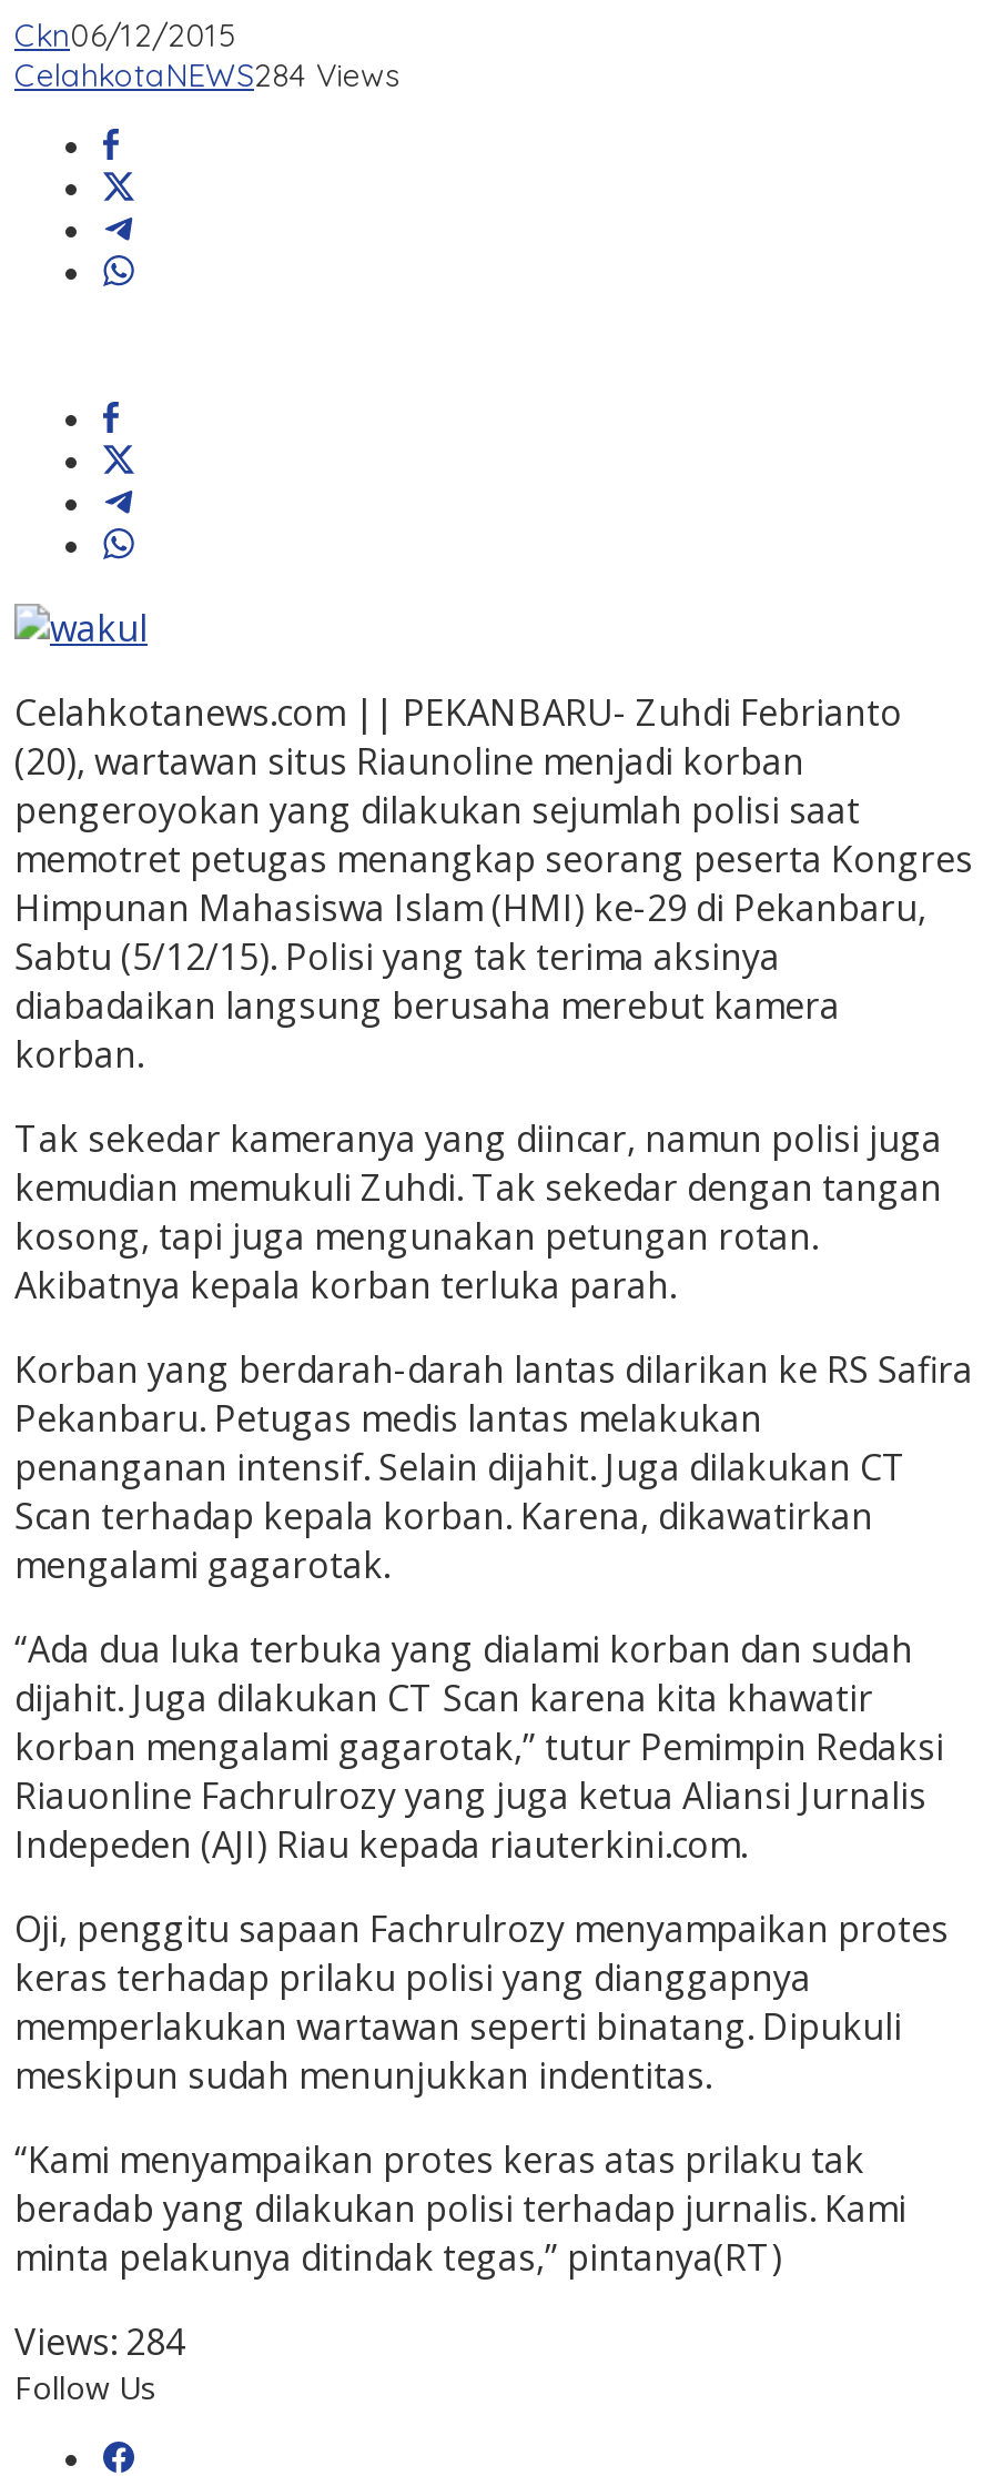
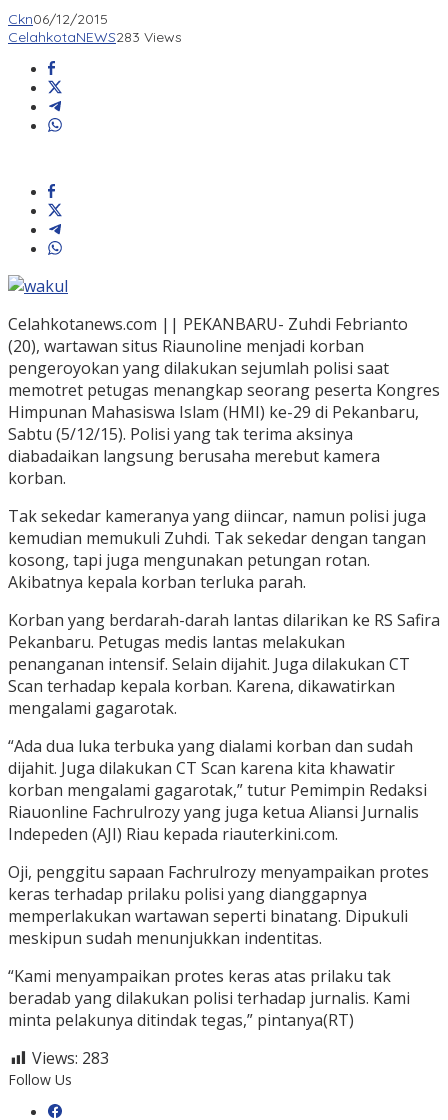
[14,56,401,96] CelahkotaNEWS284 Views -> [8,28,182,46] CelahkotaNEWS283 Views
[14,2318,185,2366] Views: 284 -> [32,1047,109,1069] Views: 283

